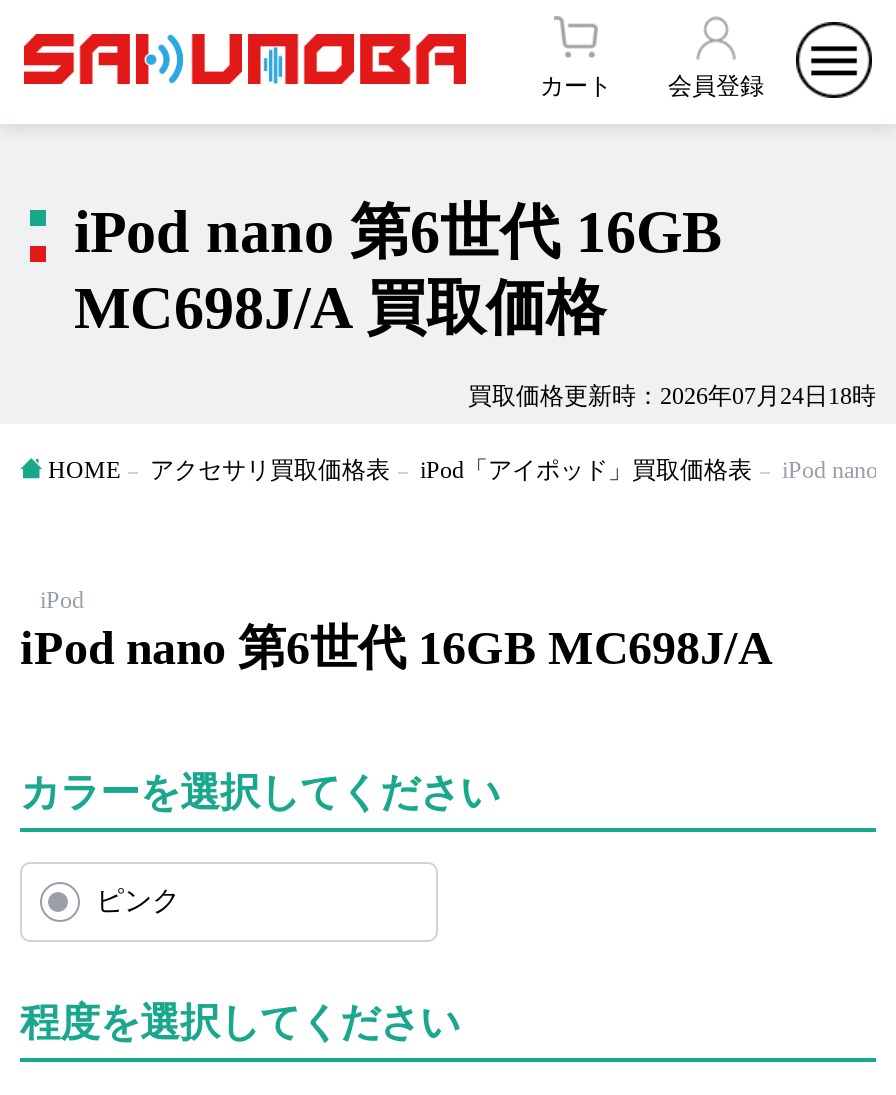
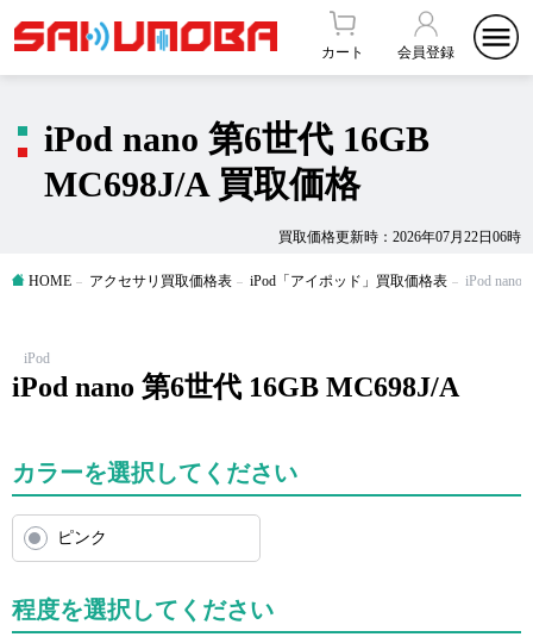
[468,382,876,410] 買取価格更新時：2026年07月24日18時 -> [278,229,521,245] 買取価格更新時：2026年07月22日06時

